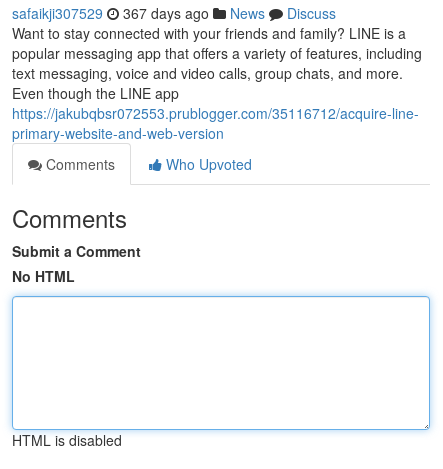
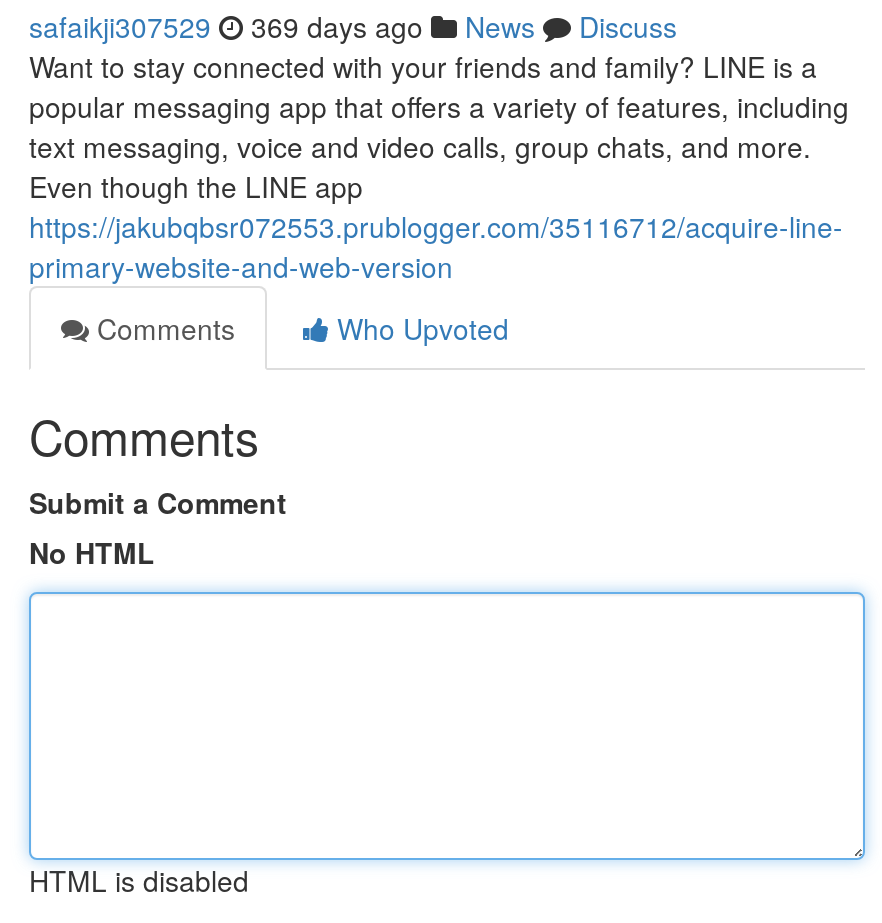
[12,3,336,23] safaikji307529 367 days ago News Discuss -> [29,6,677,46] safaikji307529 369 days ago News Discuss

